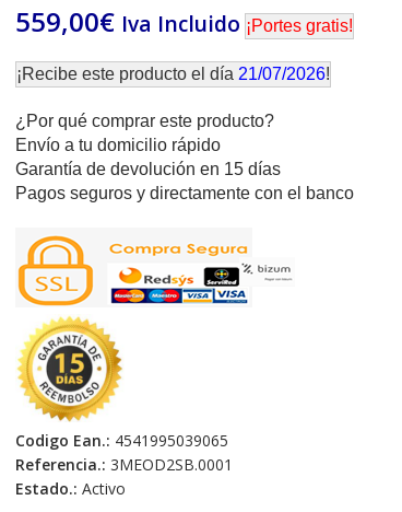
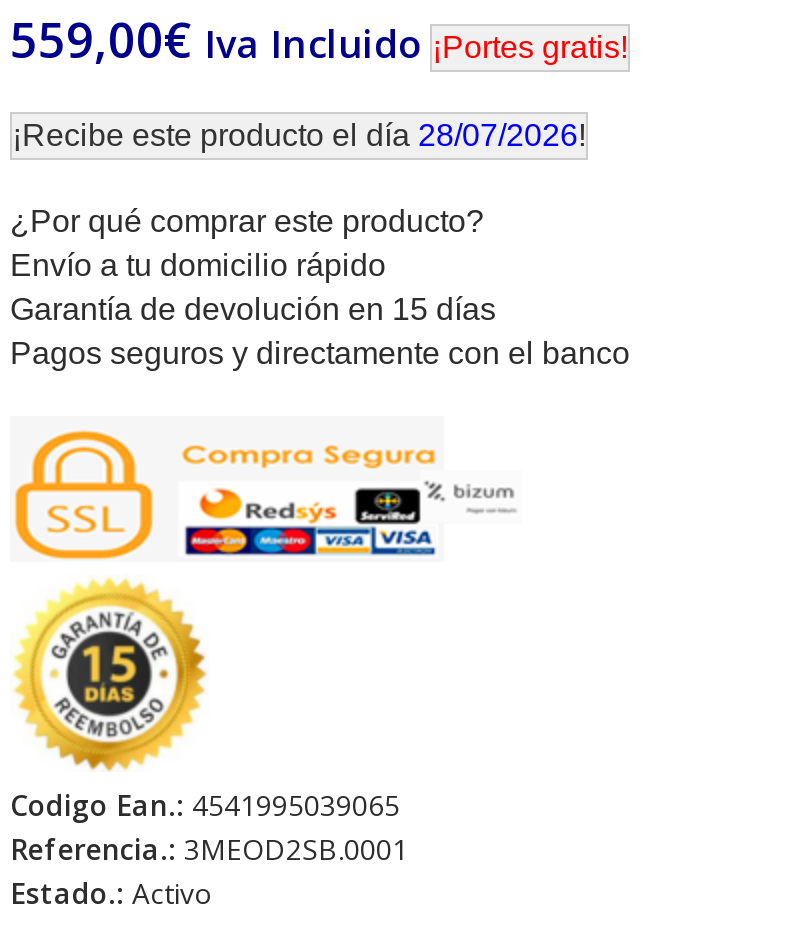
[16,65,330,83] ¡Recibe este producto el día 21/07/2026! -> [12,119,586,153] ¡Recibe este producto el día 28/07/2026!

